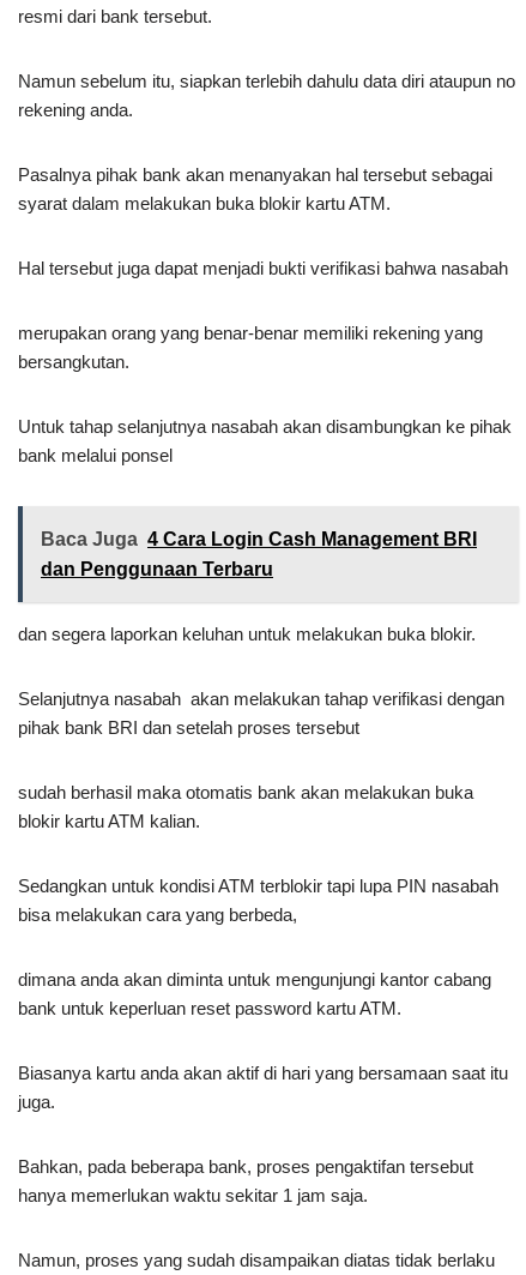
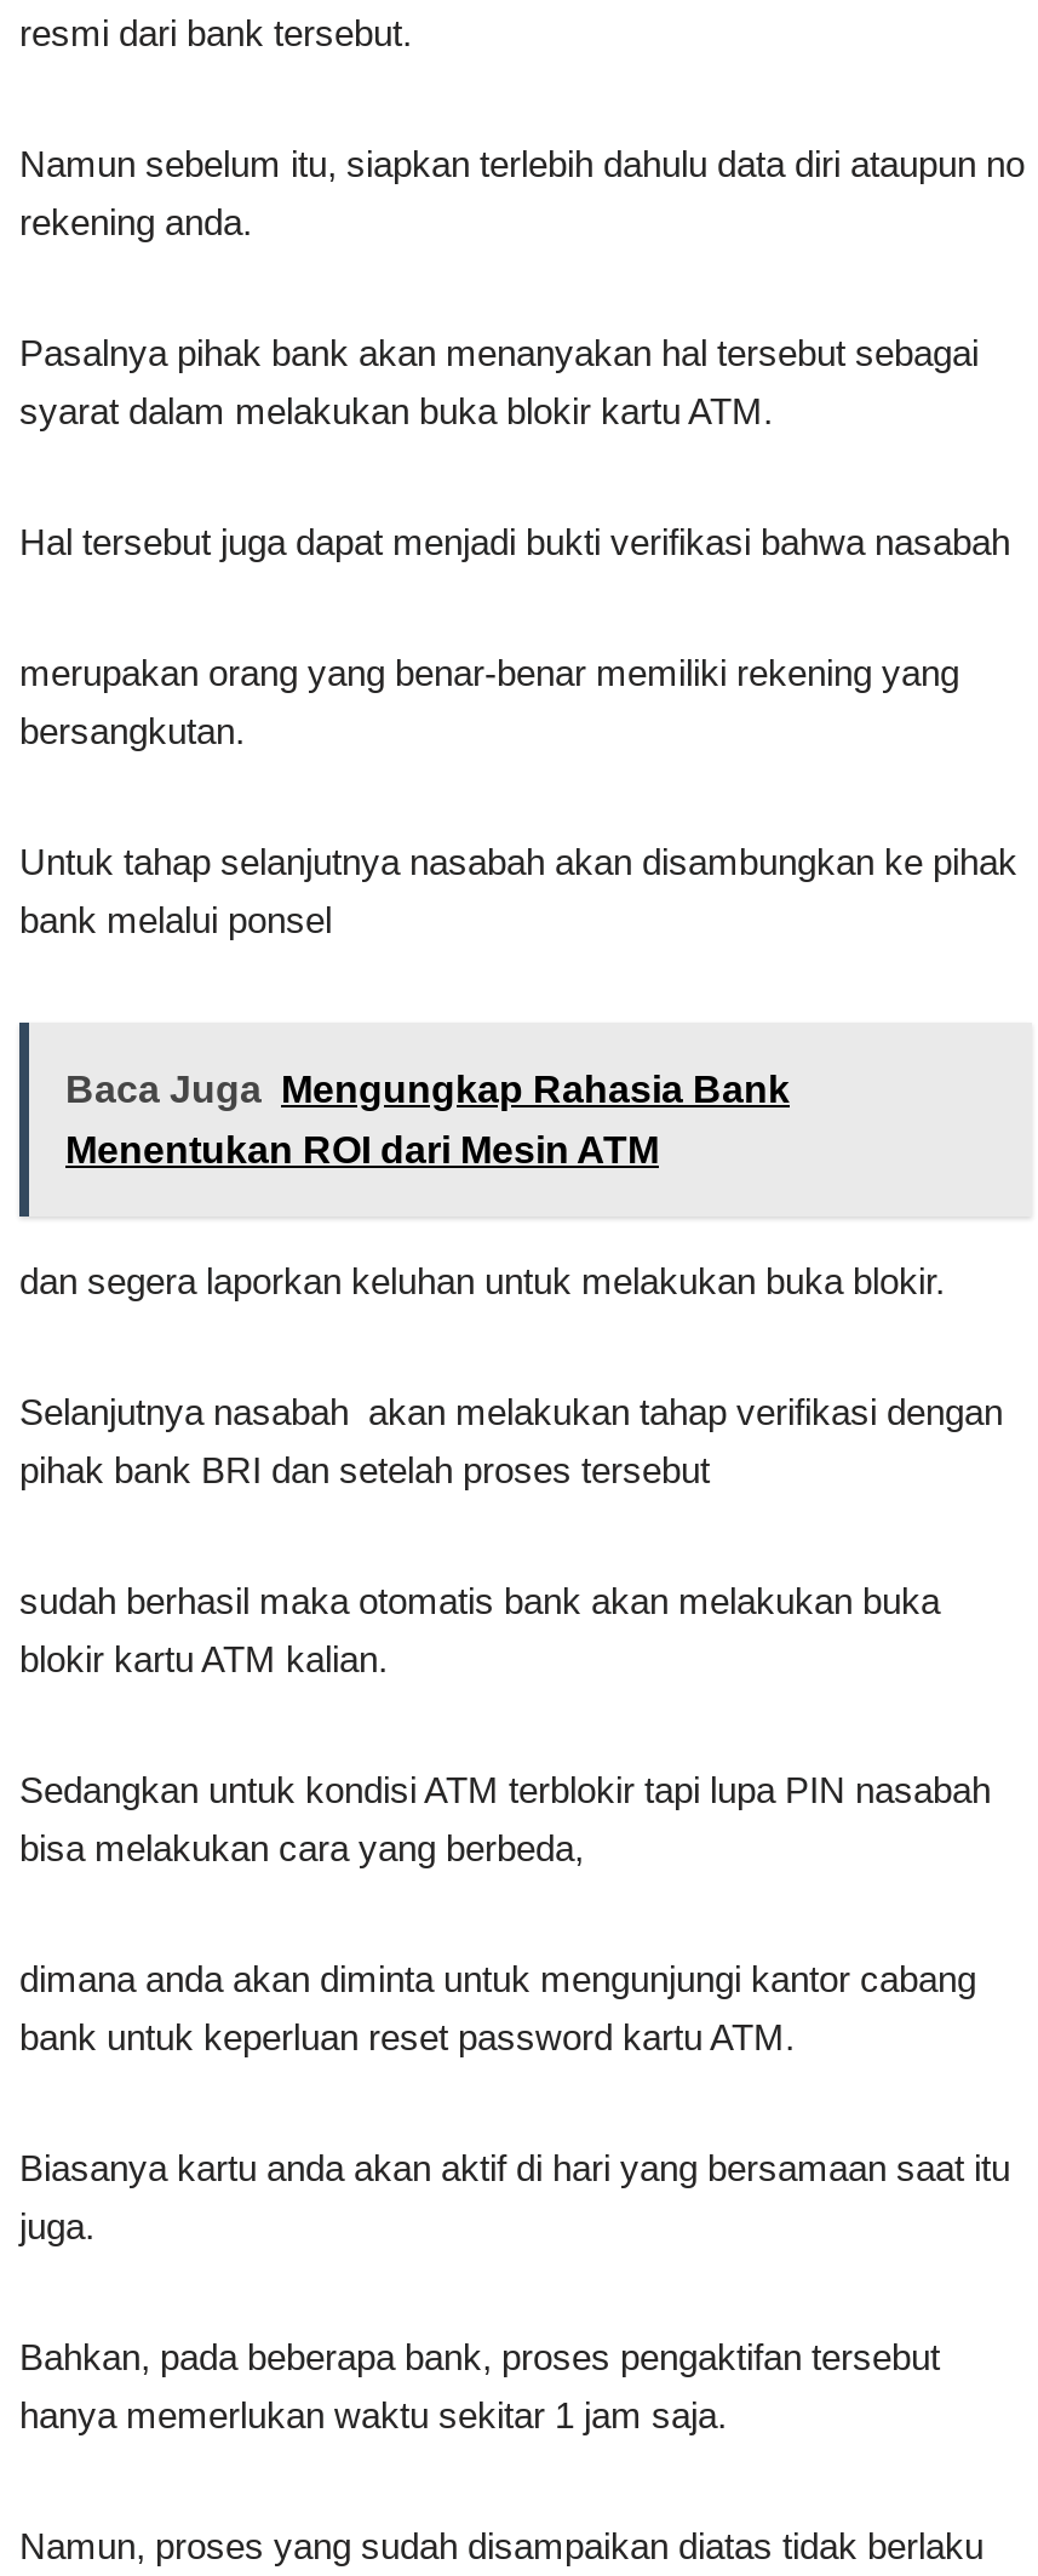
[41,529,477,549] Baca Juga 4 Cara Login Cash Management BRI -> [65,1069,790,1110] Baca Juga Mengungkap Rahasia Bank
[41,559,273,579] dan Penggunaan Terbaru -> [65,1129,659,1170] Menentukan ROI dari Mesin ATM

